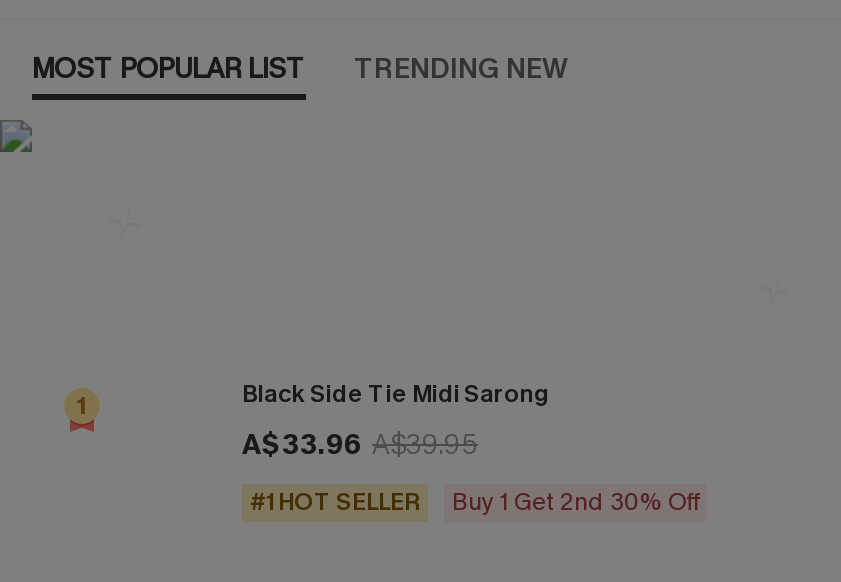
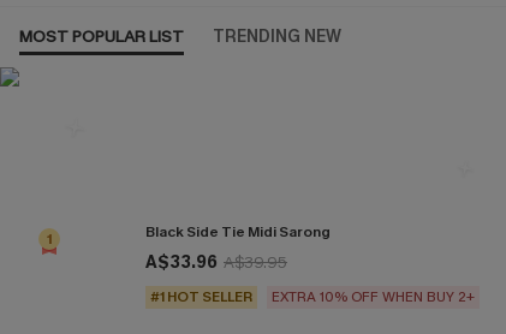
[452,486,698,518] Buy 1 Get 2nd 30% Off -> [272,287,475,306] EXTRA 10% OFF WHEN BUY 2+

